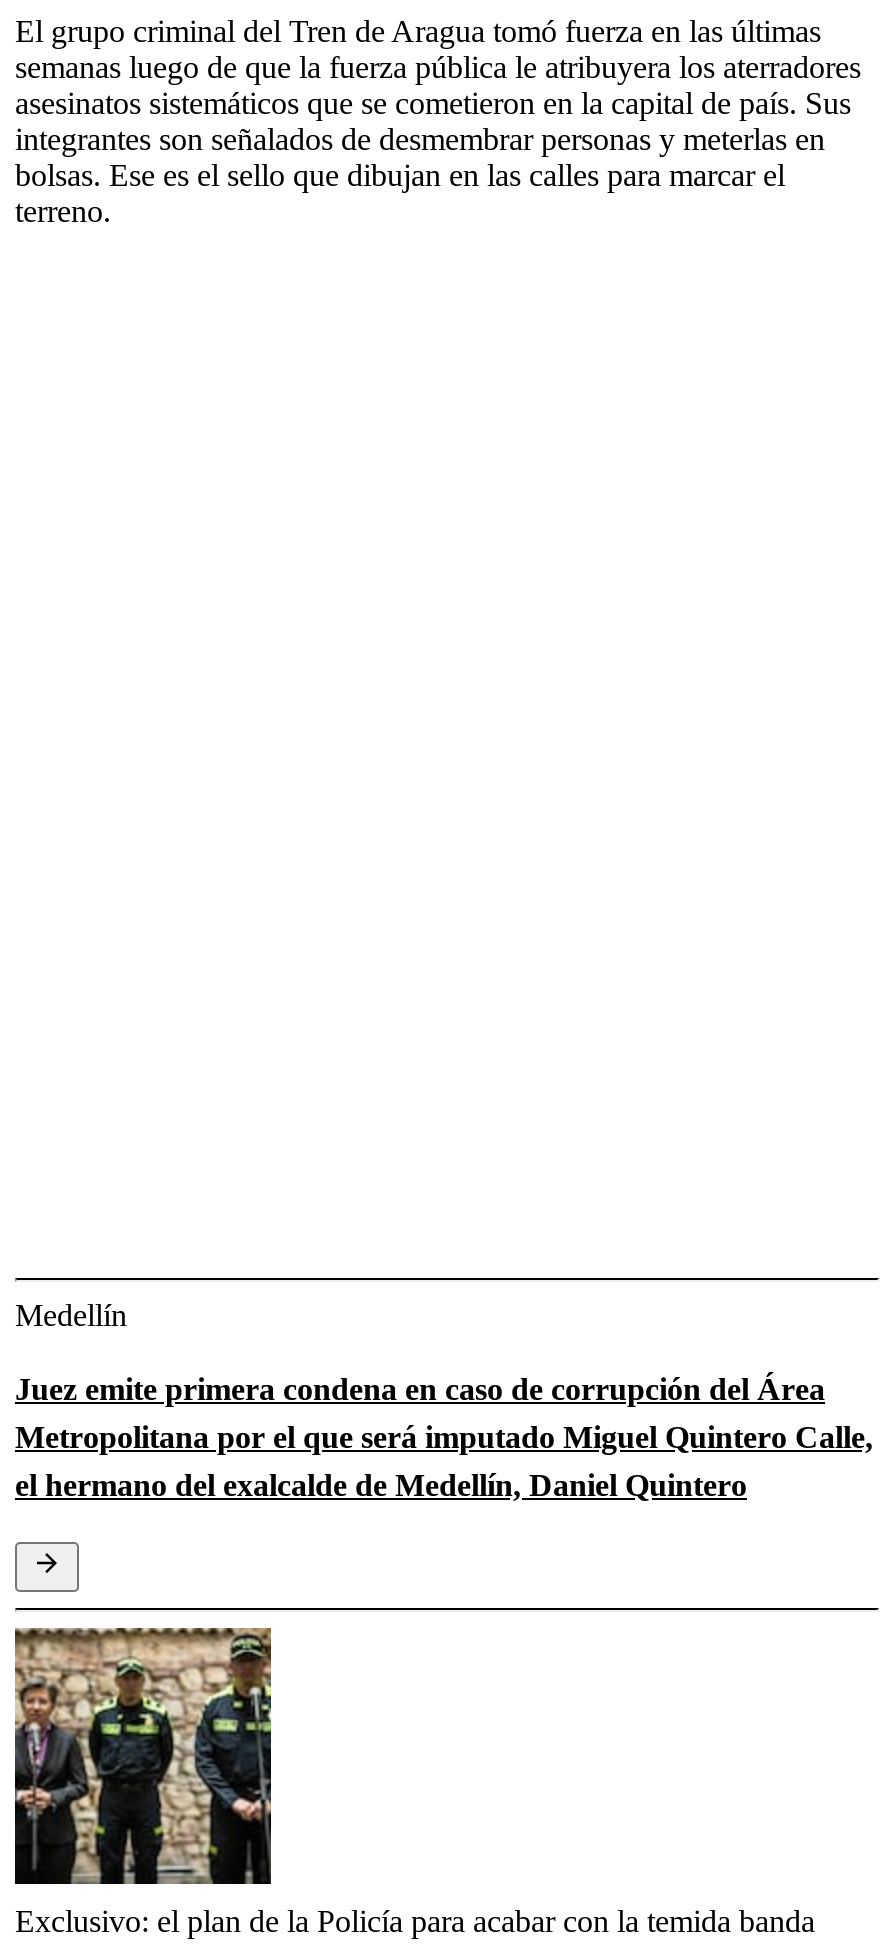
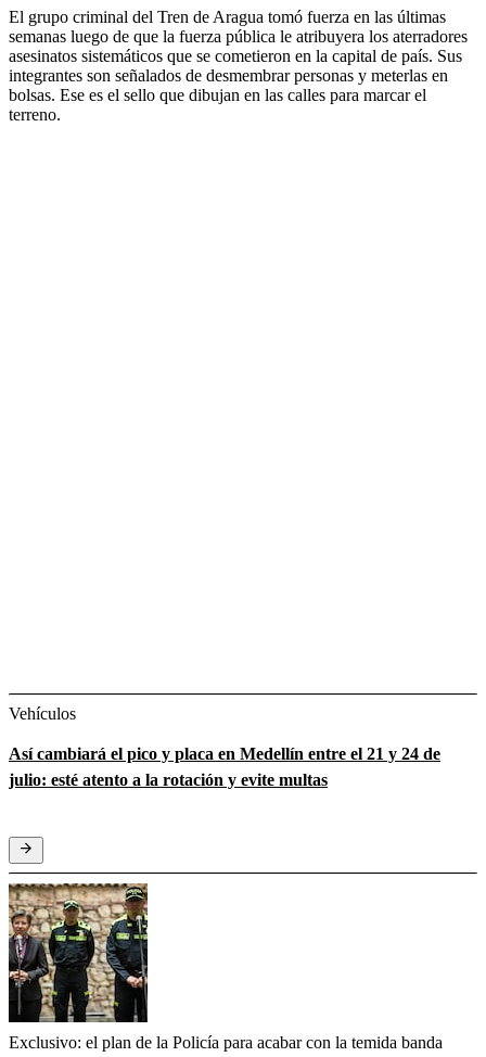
[15,1297,127,1331] Medellín -> [9,704,76,722] Vehículos
[15,1371,873,1501] Juez emite primera condena en caso de corrupción del Área | Metropolitana por el que será imputado Miguel Quintero Calle, | el hermano del exalcalde de Medellín, Daniel Quintero -> [9,744,440,789] Así cambiará el pico y placa en Medellín entre el 21 y 24 de | julio: esté atento a la rotación y evite multas

